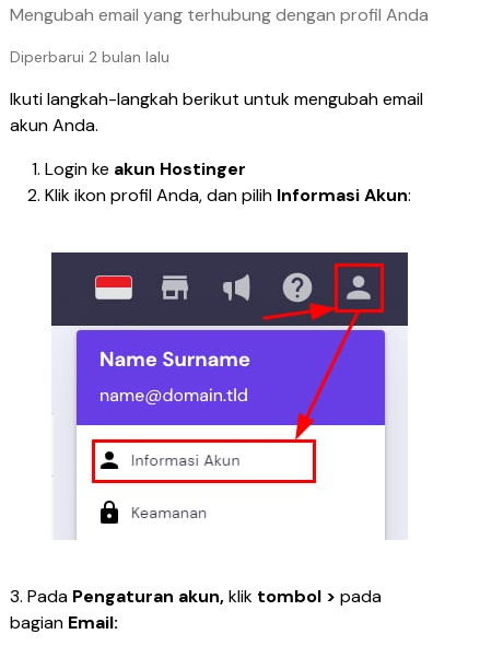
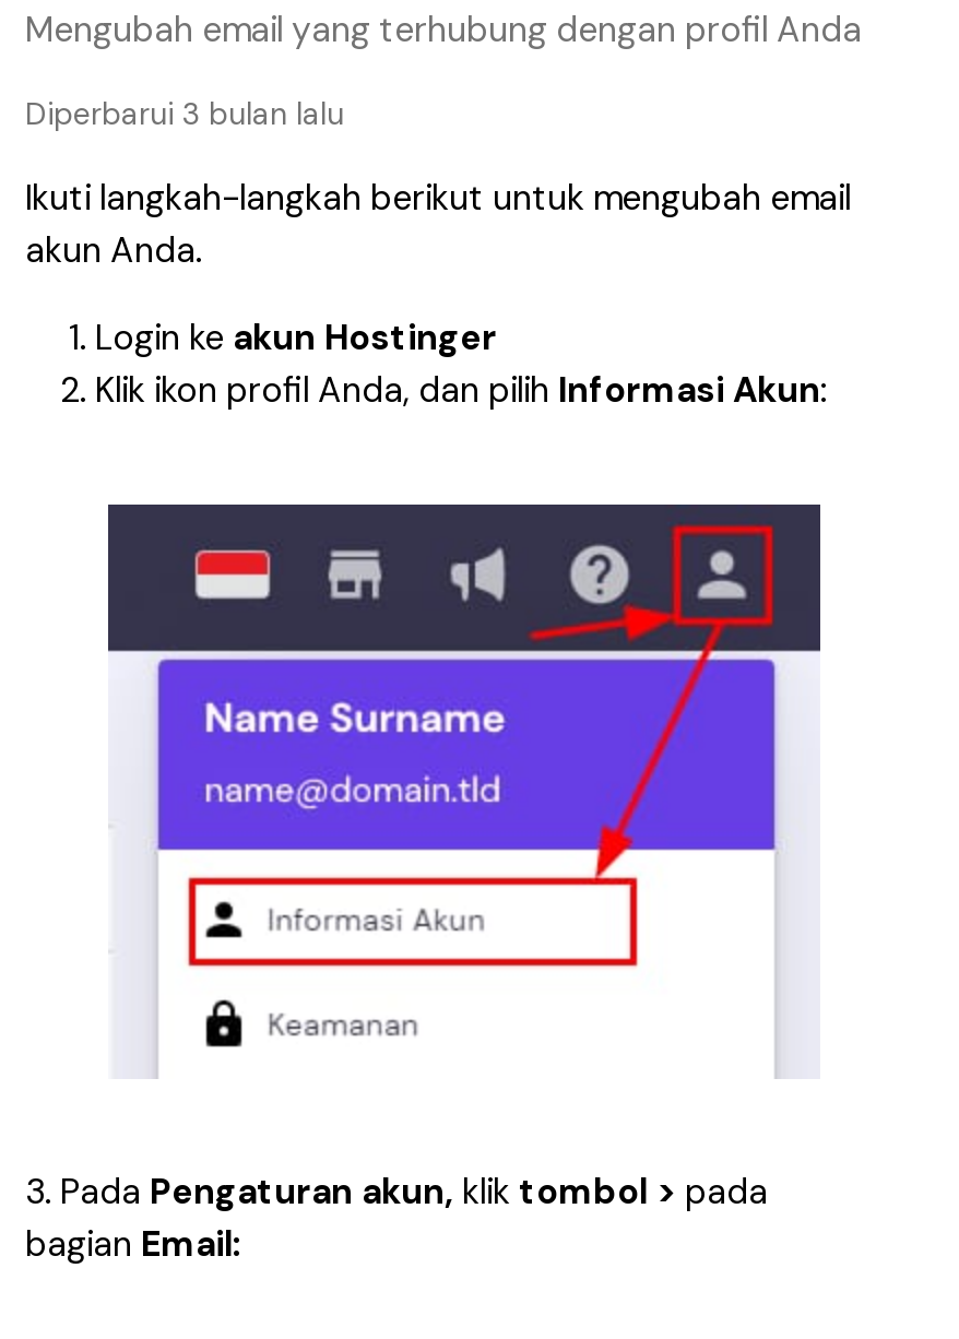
[10,47,169,67] Diperbarui 2 bulan lalu -> [25,94,344,133] Diperbarui 3 bulan lalu

